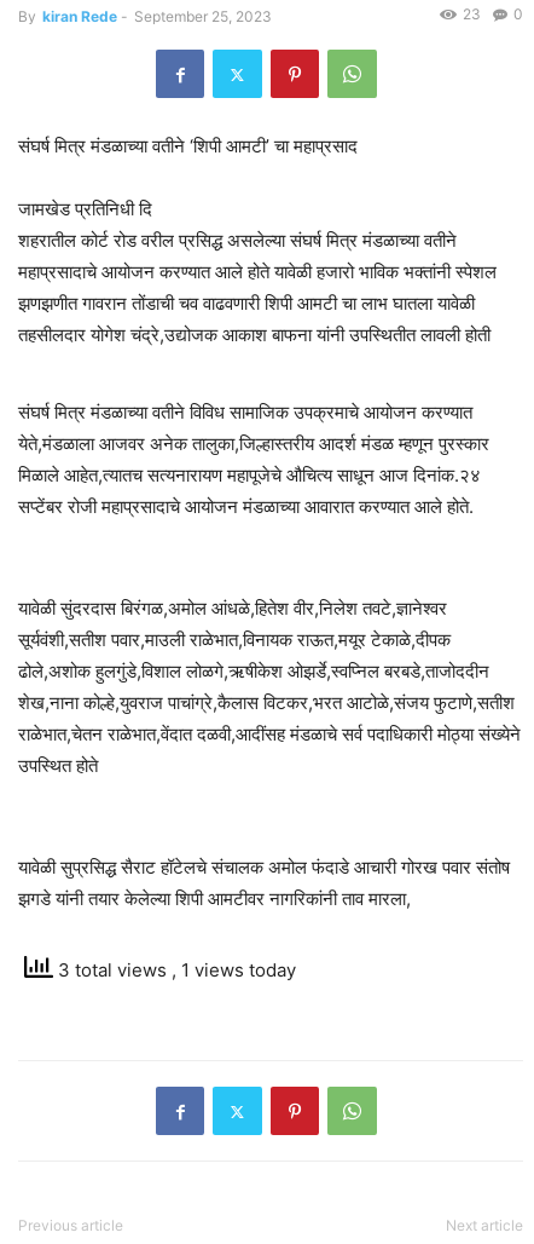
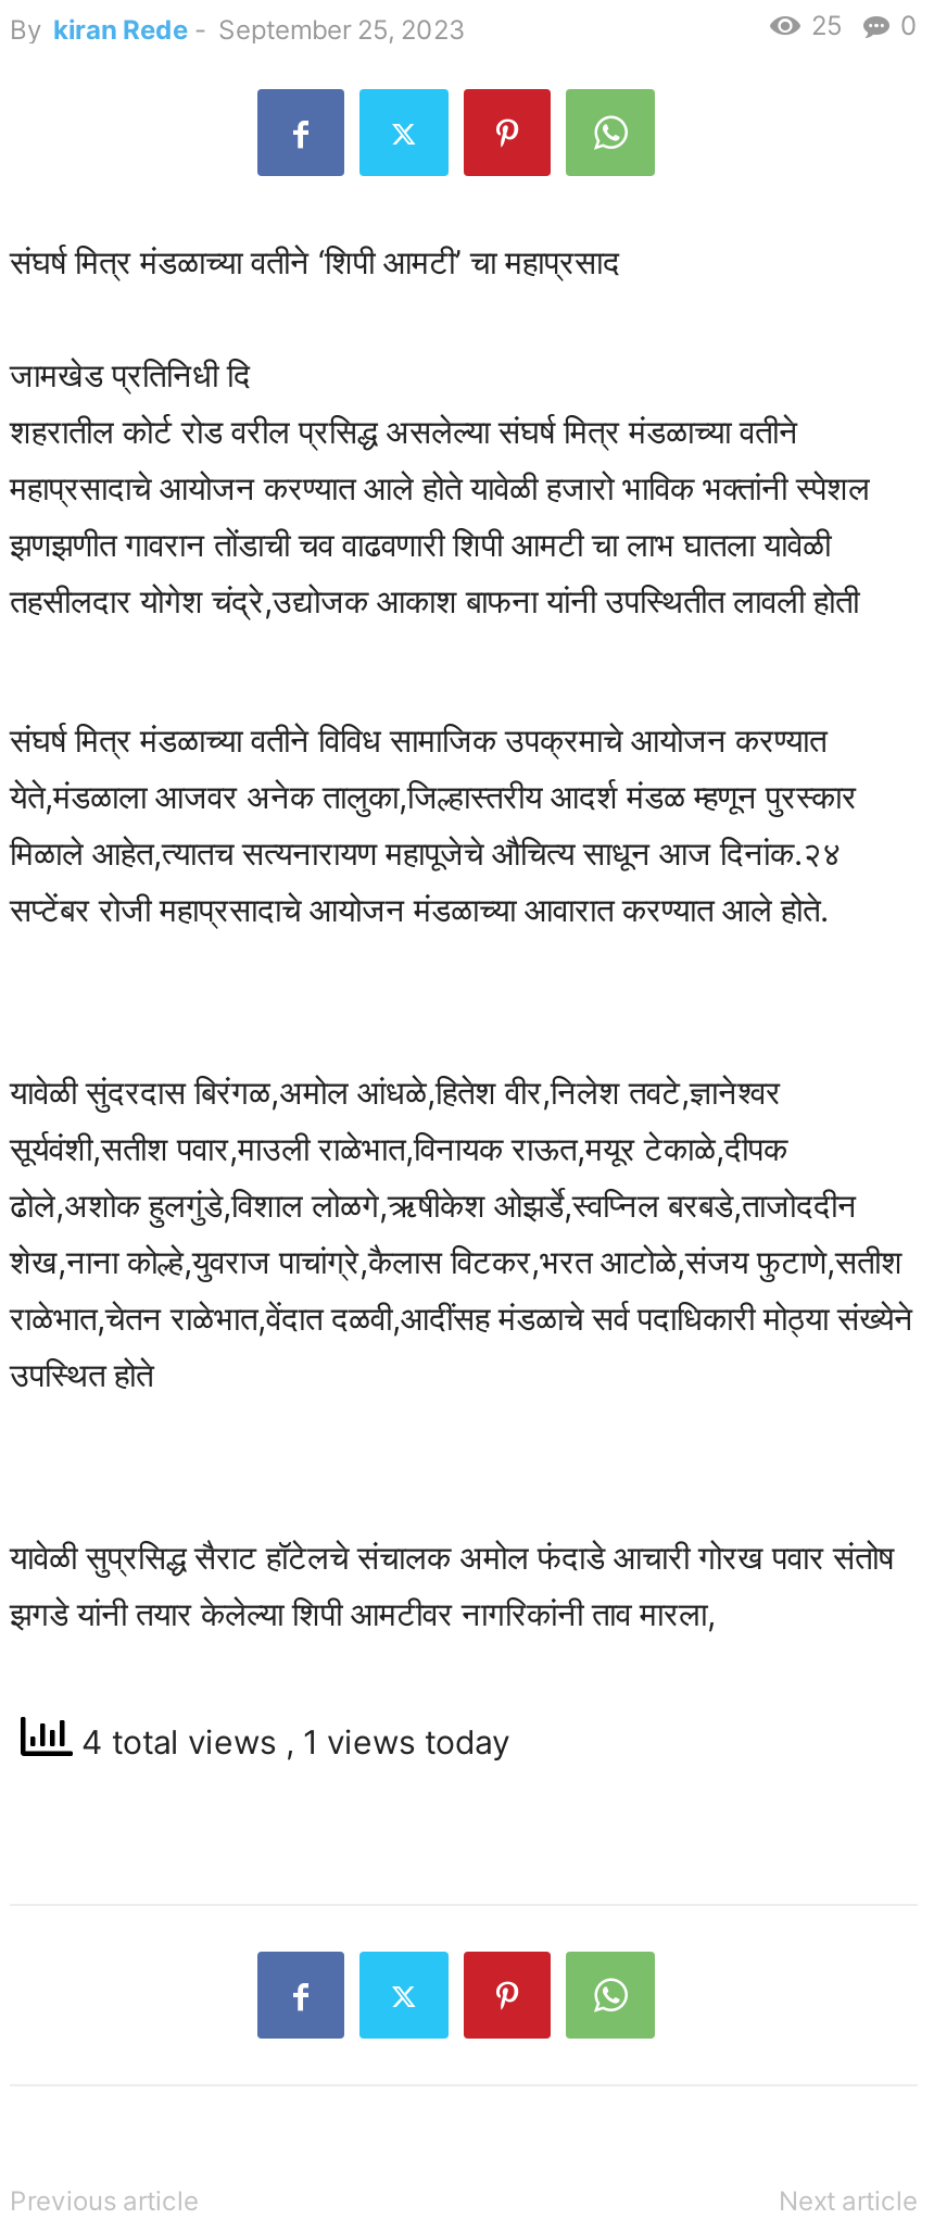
[463,5,523,23] 23 0 -> [811,9,918,41] 25 0
[53,959,296,982] 3 total views, 1 views today -> [73,1722,509,1763] 4 total views, 1 views today

